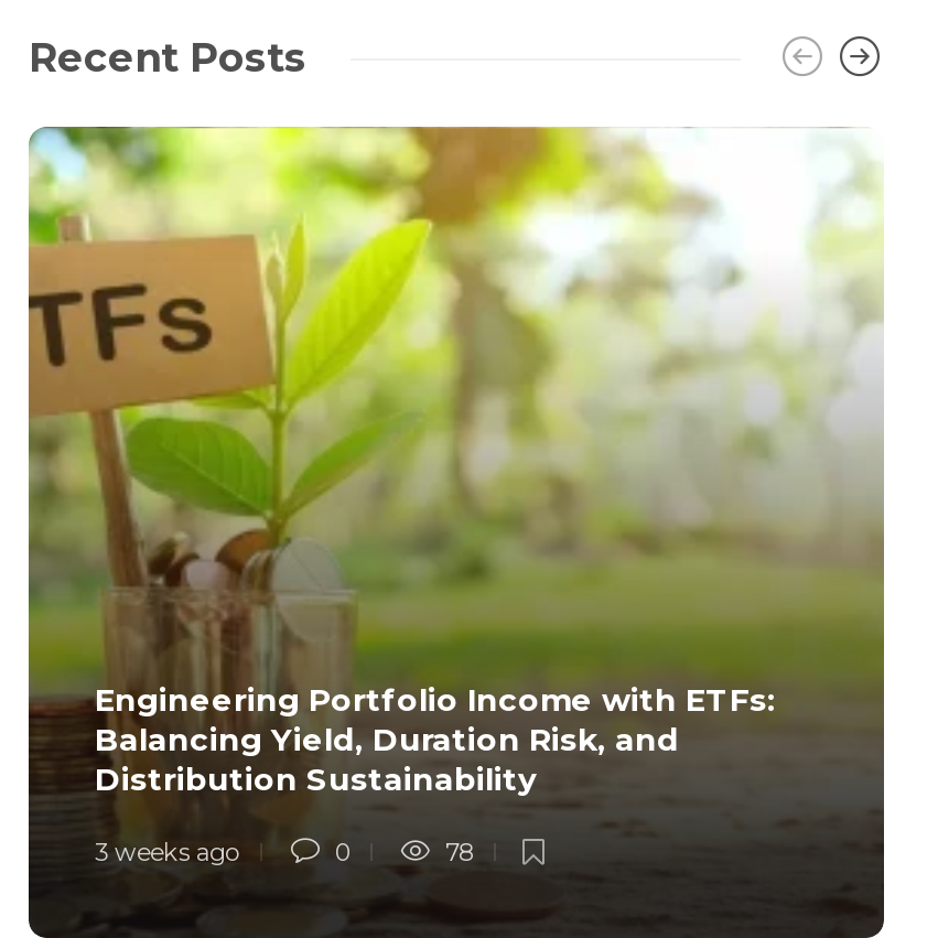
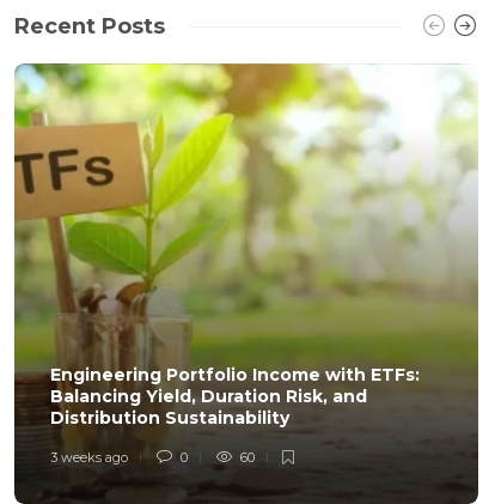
[439,838,472,869] 78 -> [237,450,255,466] 60

